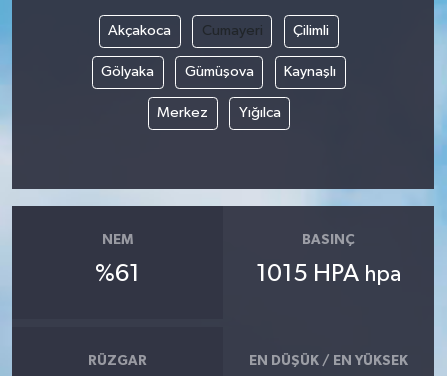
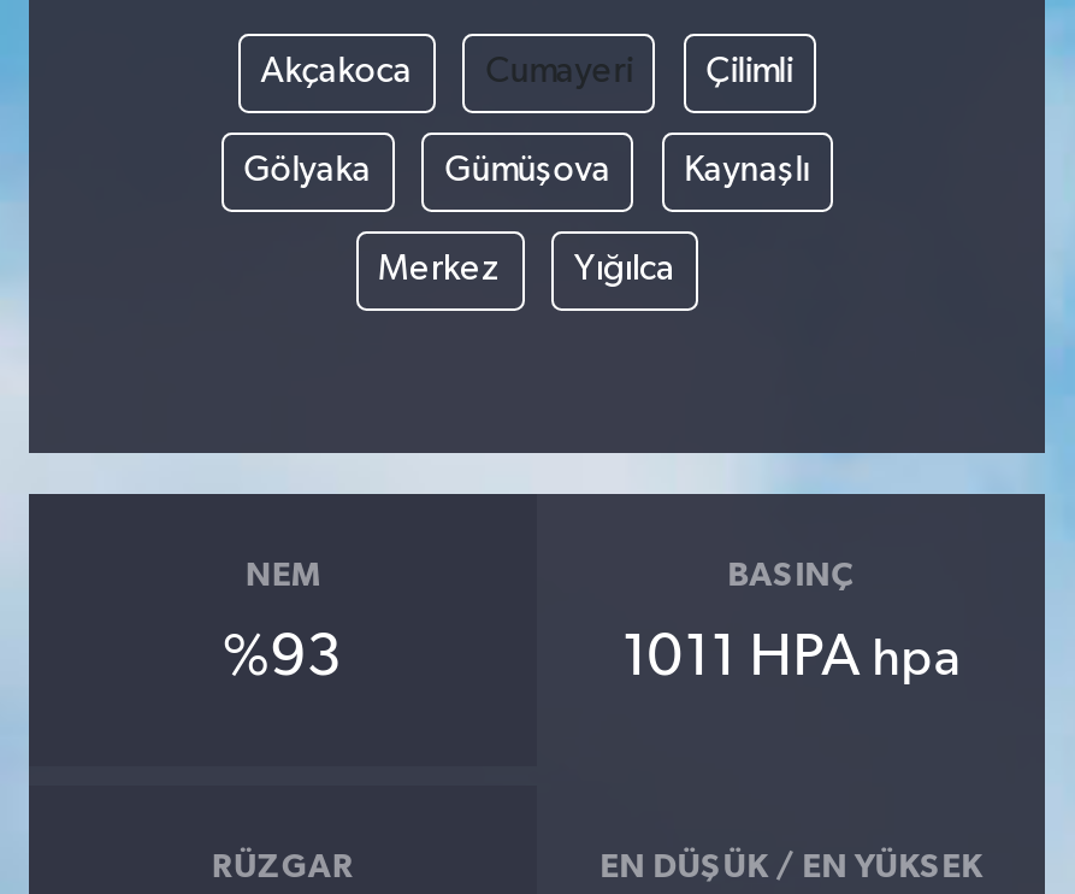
[95,262,140,286] %61 -> [222,629,343,687] %93
[256,262,401,286] 1015 HPA hpa -> [621,629,961,687] 1011 HPA hpa

